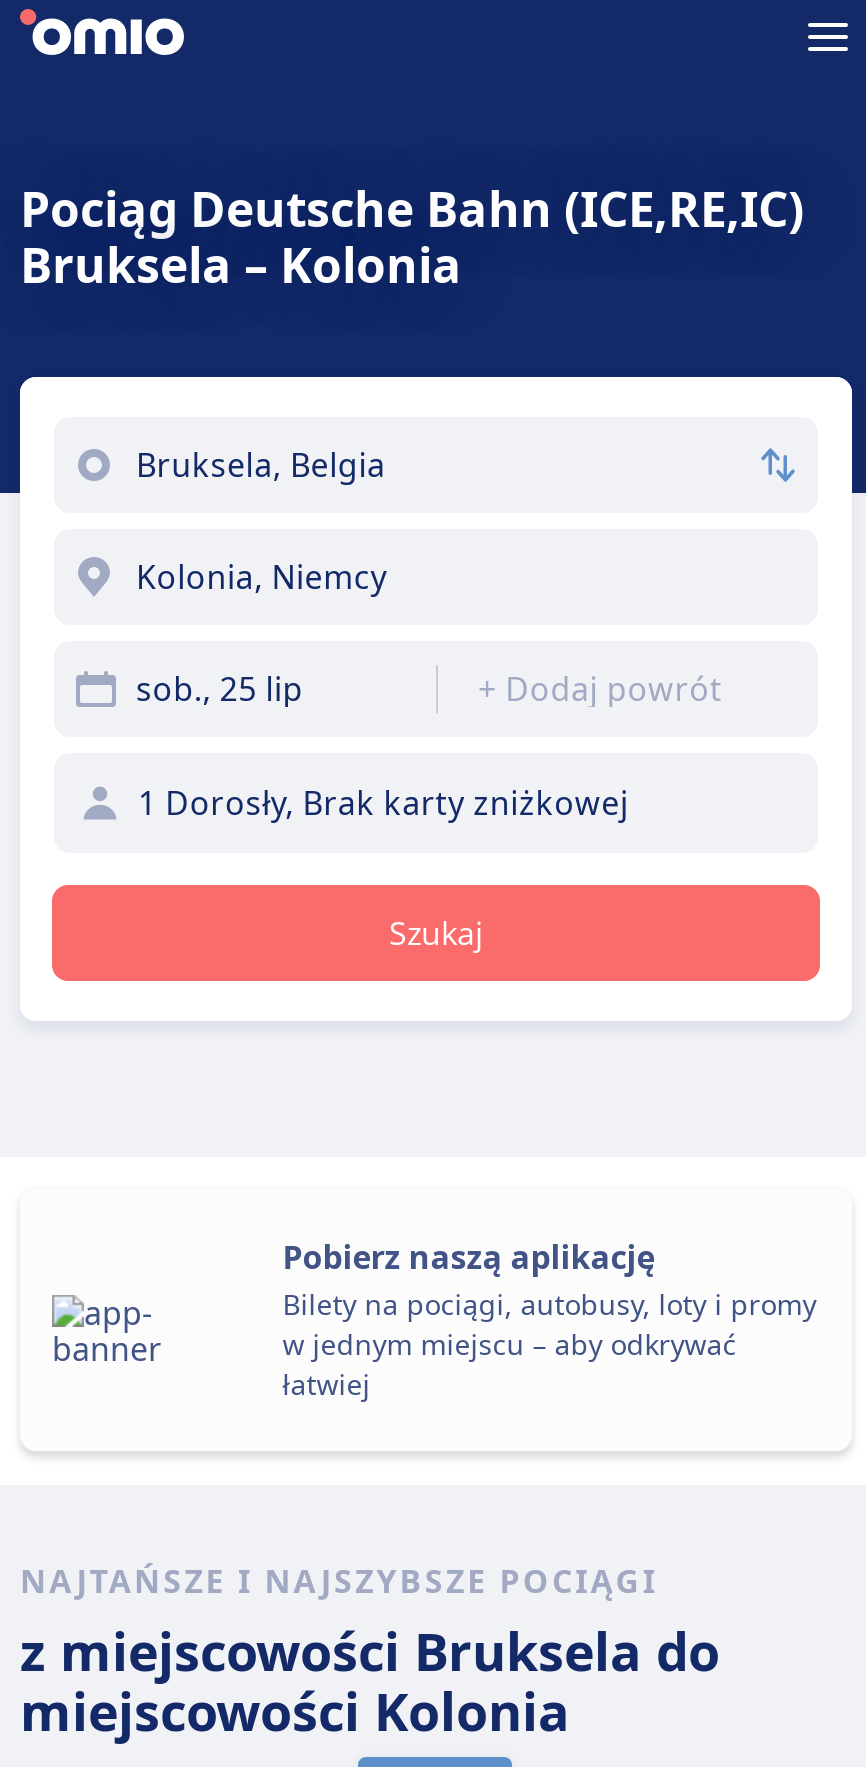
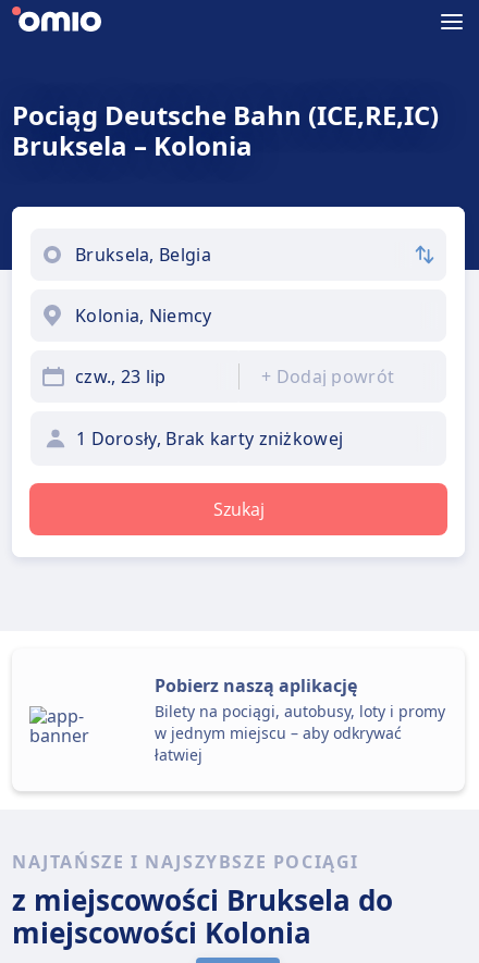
[136,667,303,711] sob., 25 lip -> [75,365,166,388] czw., 23 lip

